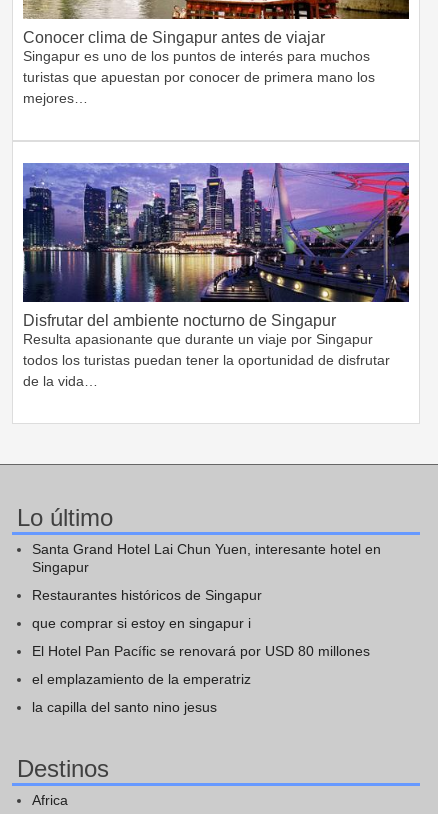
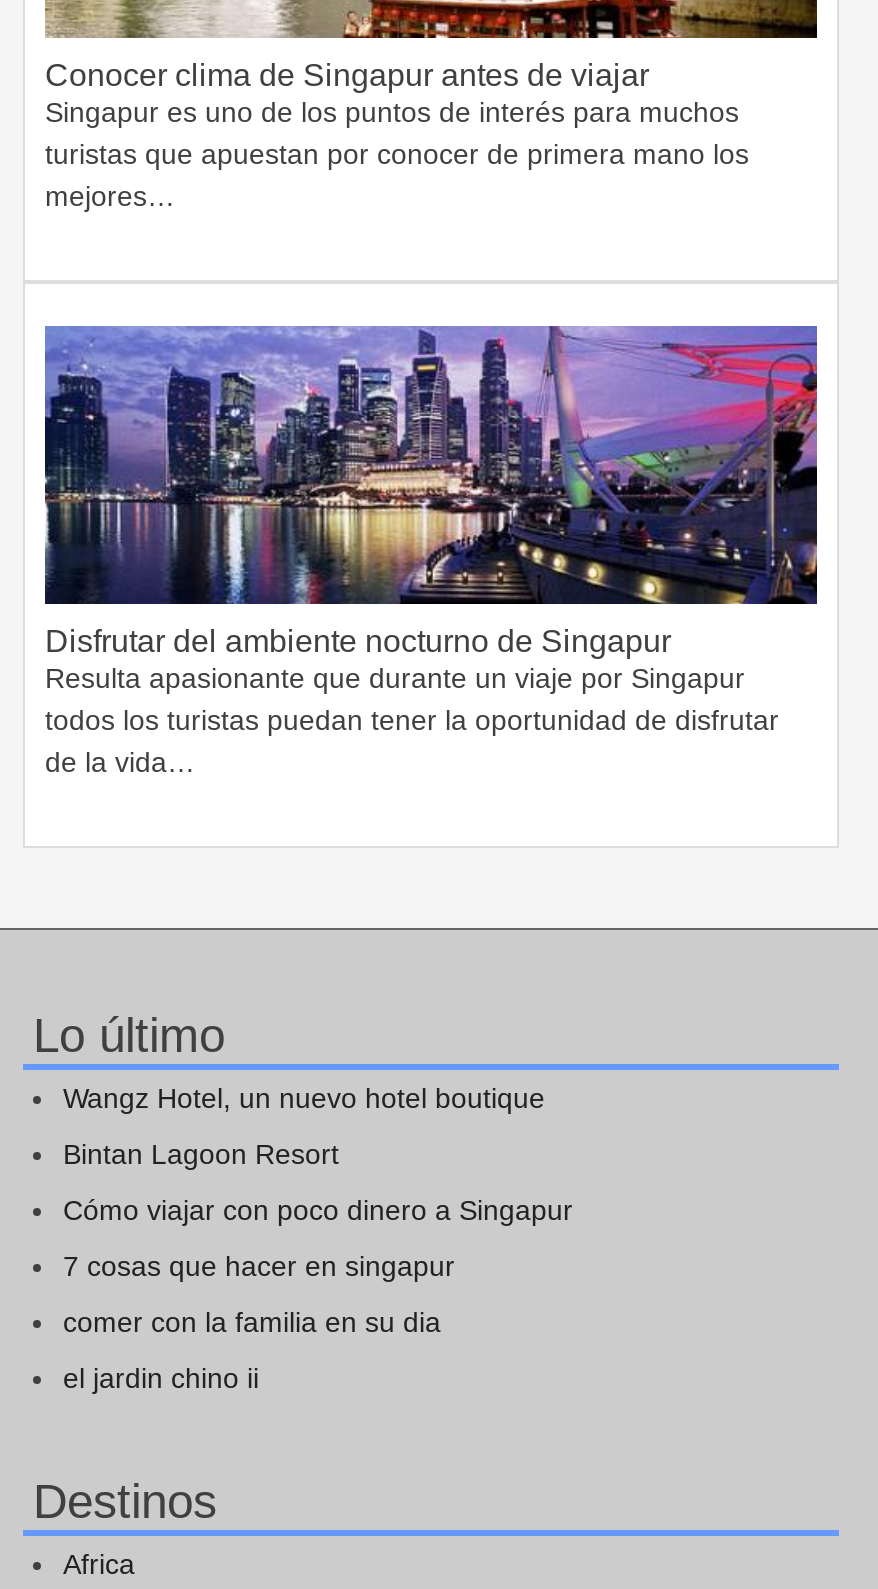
[32,541,381,575] Santa Grand Hotel Lai Chun Yuen, interesante hotel en | Singapur -> [63,1082,545,1114] Wangz Hotel, un nuevo hotel boutique
[32,587,262,603] Restaurantes históricos de Singapur -> [63,1138,339,1170] Bintan Lagoon Resort
[32,615,251,631] que comprar si estoy en singapur i -> [63,1194,573,1226] Cómo viajar con poco dinero a Singapur
[32,643,370,659] El Hotel Pan Pacífic se renovará por USD 80 millones -> [63,1250,455,1282] 7 cosas que hacer en singapur
[32,671,251,687] el emplazamiento de la emperatriz -> [63,1306,441,1338] comer con la familia en su dia
[32,699,217,715] la capilla del santo nino jesus -> [63,1362,259,1394] el jardin chino ii

